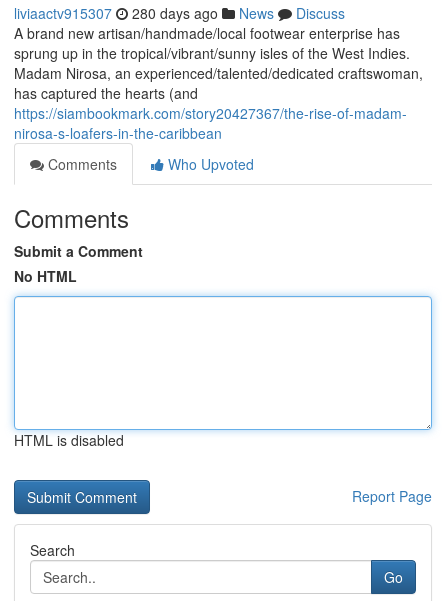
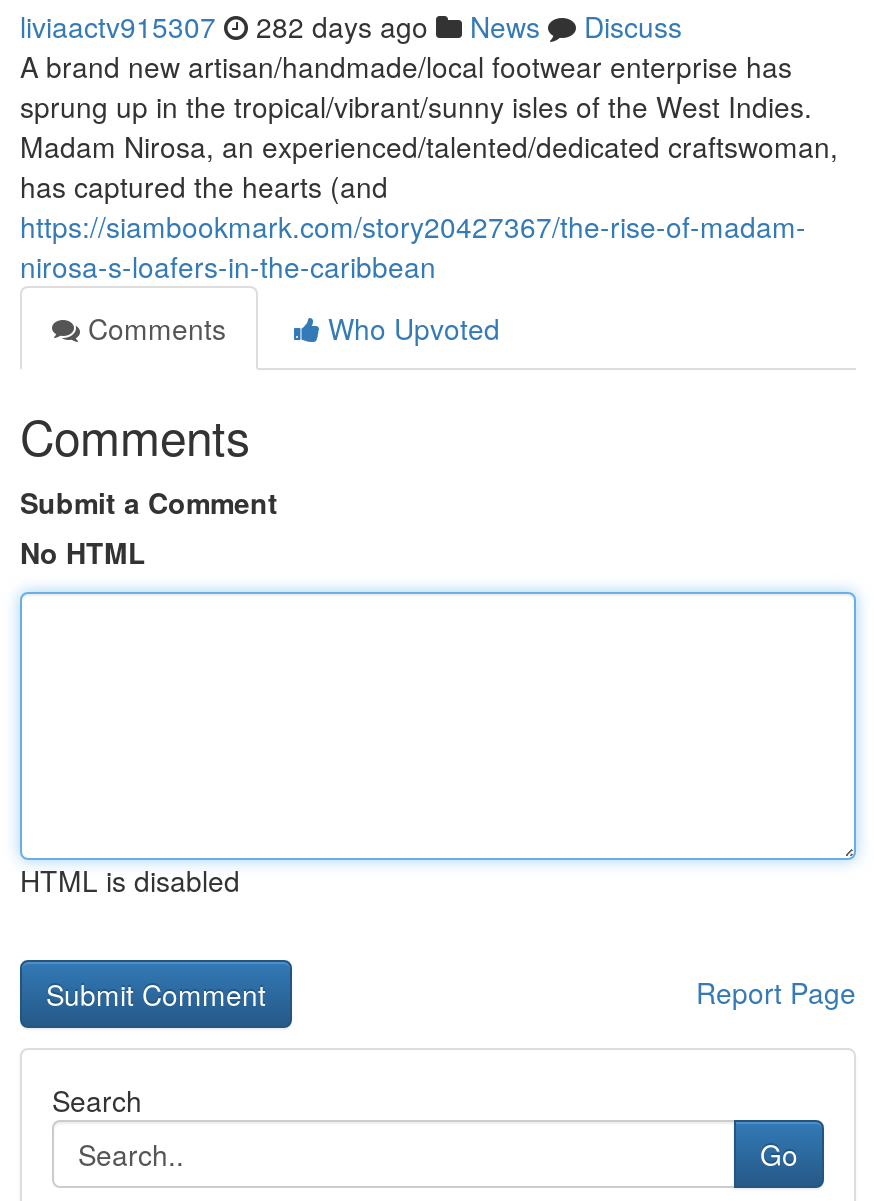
[14,3,345,23] liviaactv915307 280 days ago News Discuss -> [20,6,682,46] liviaactv915307 282 days ago News Discuss

